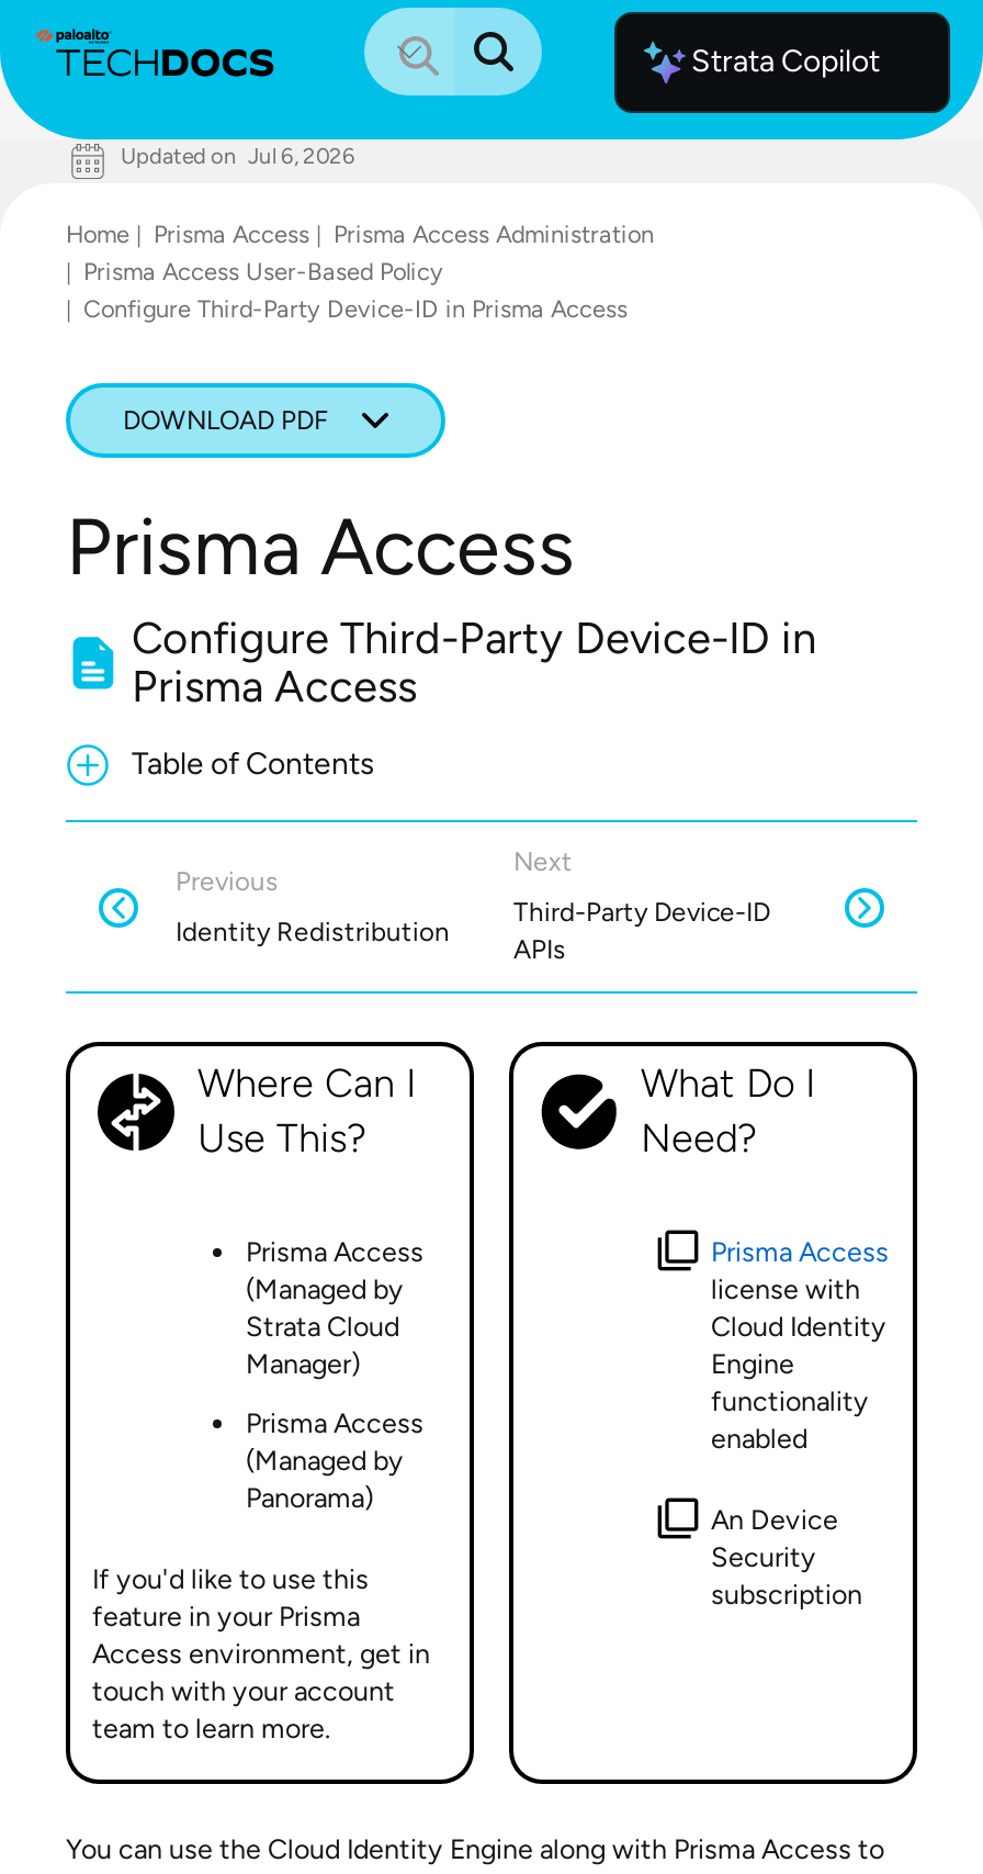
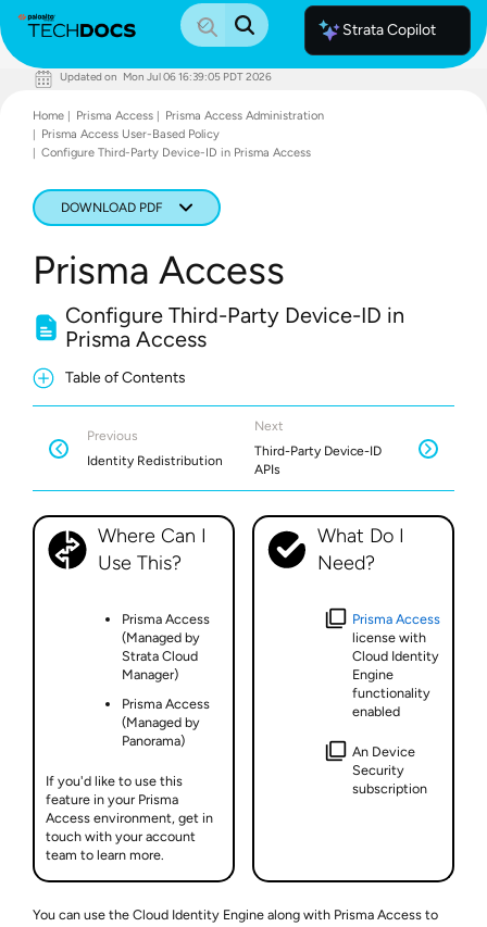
[121,141,355,169] Updated on Jul 6, 2026 -> [60,69,272,83] Updated on Mon Jul 06 16:39:05 PDT 2026

